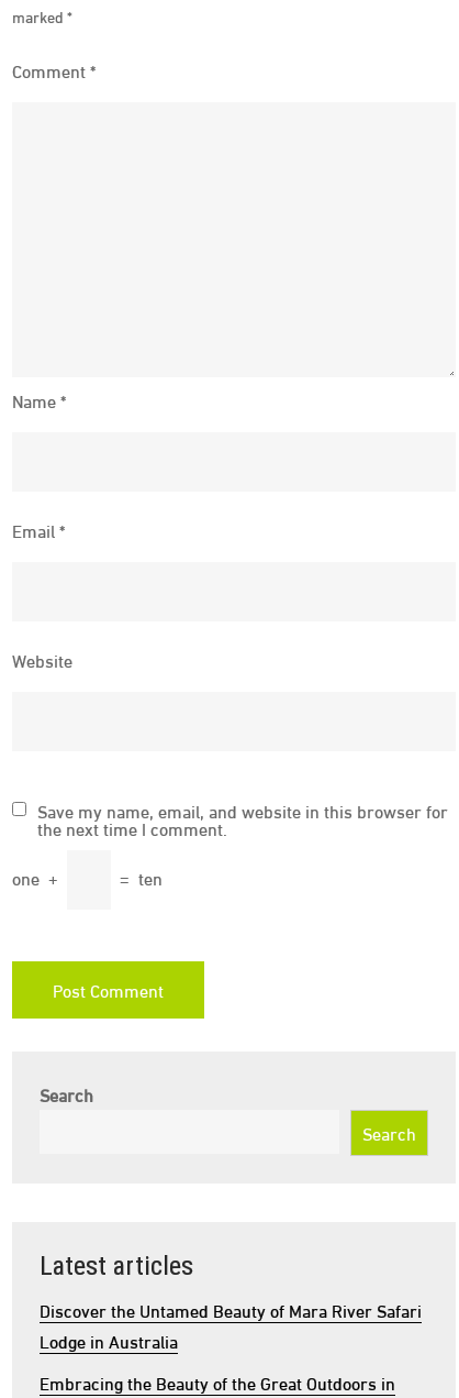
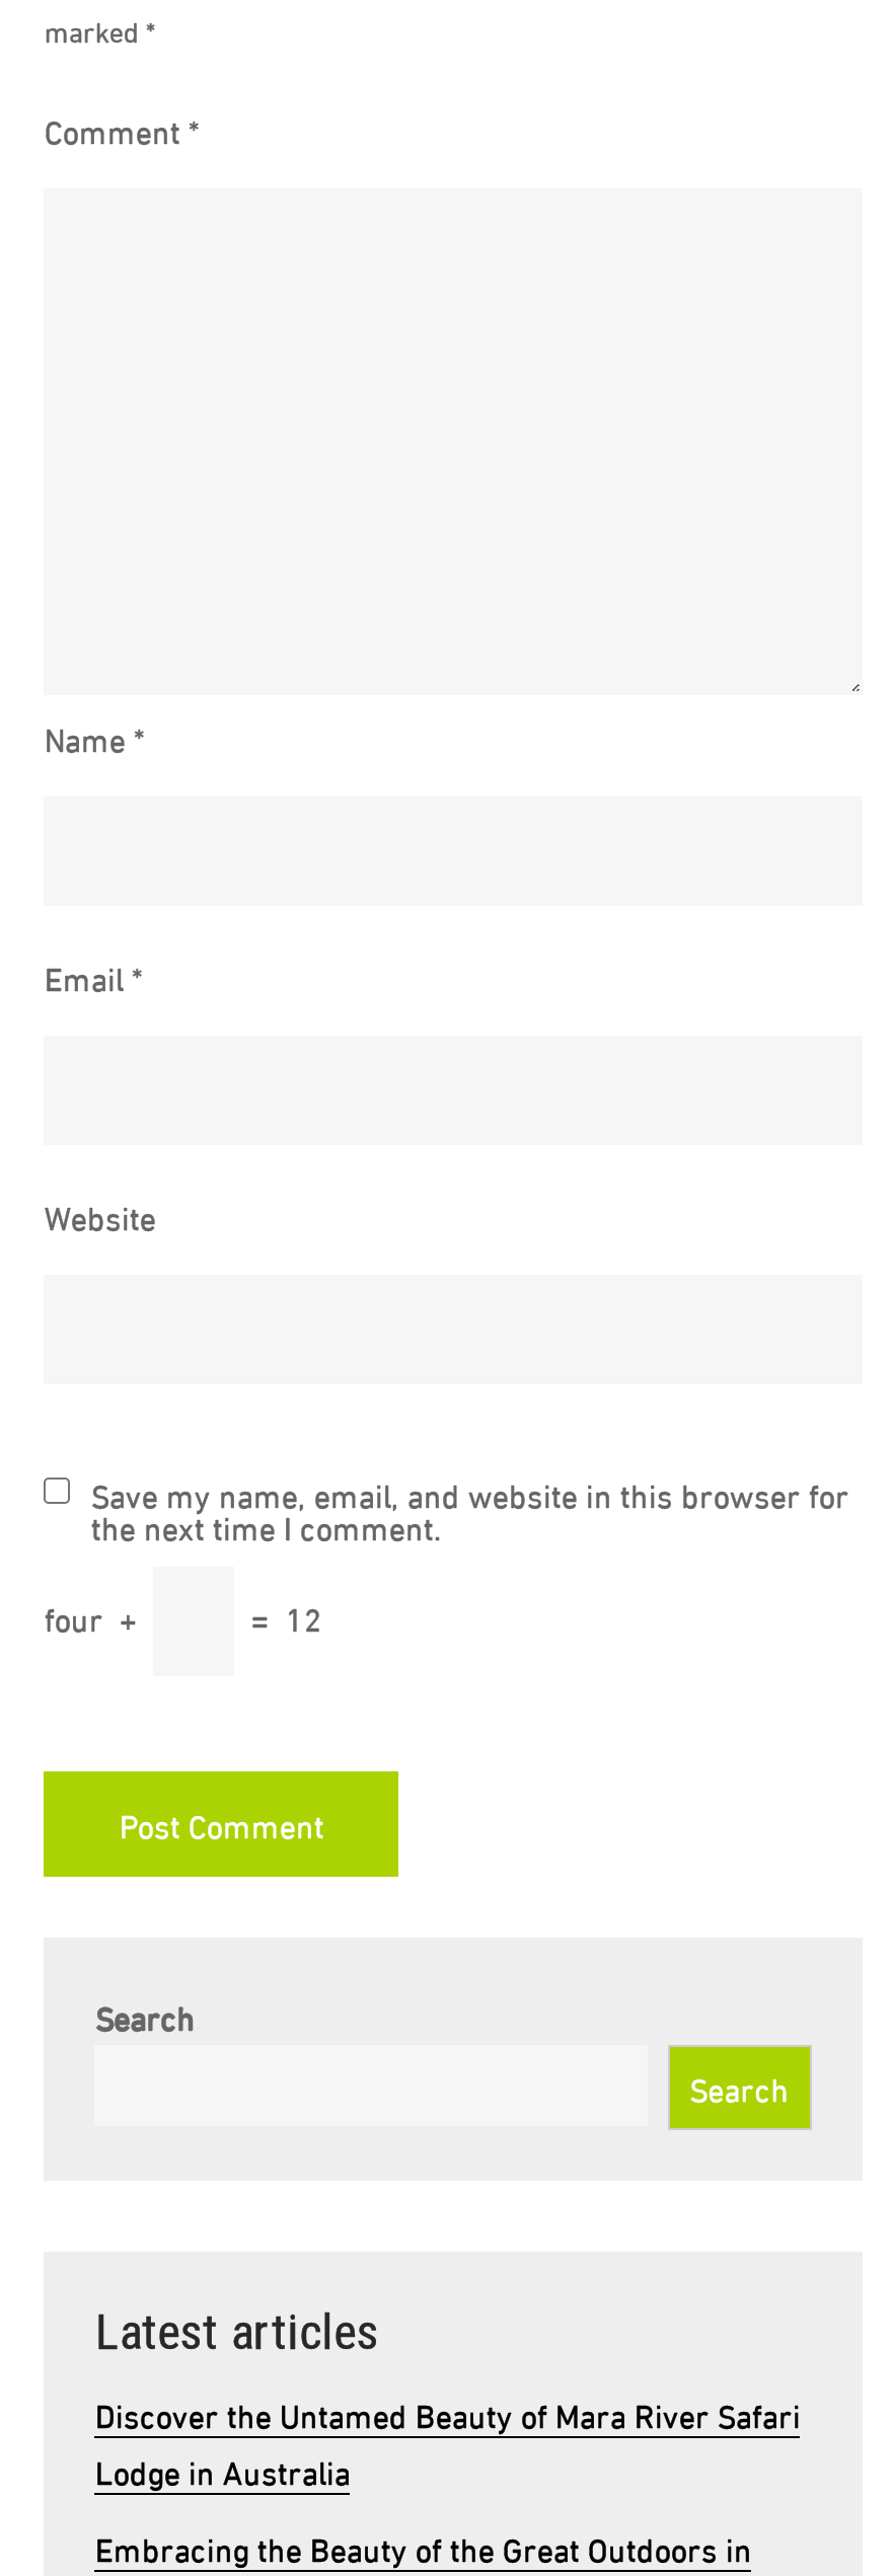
[13,865,163,890] one + | = ten -> [44,1593,322,1640] four + | = 12

